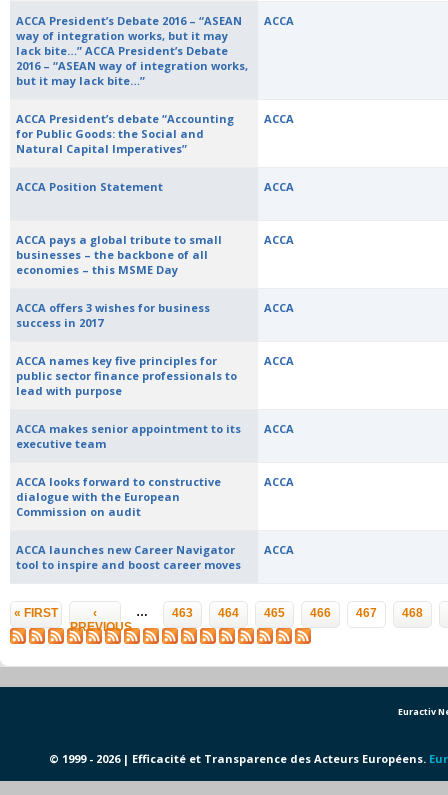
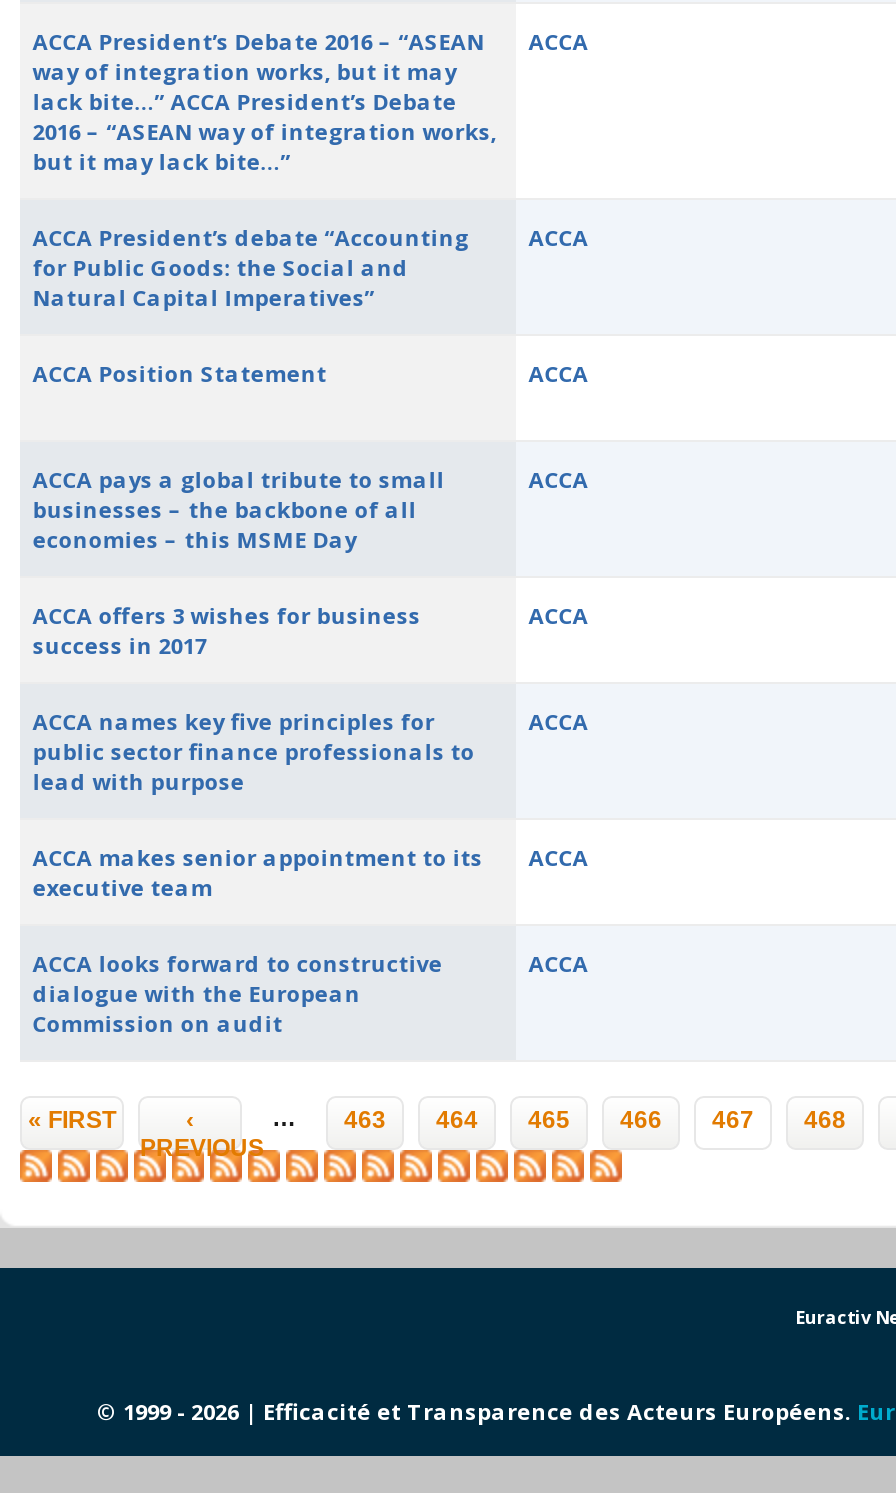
[16,542,241,572] ACCA launches new Career Navigator | tool to inspire and boost career moves -> none
[264,542,294,557] ACCA -> none

